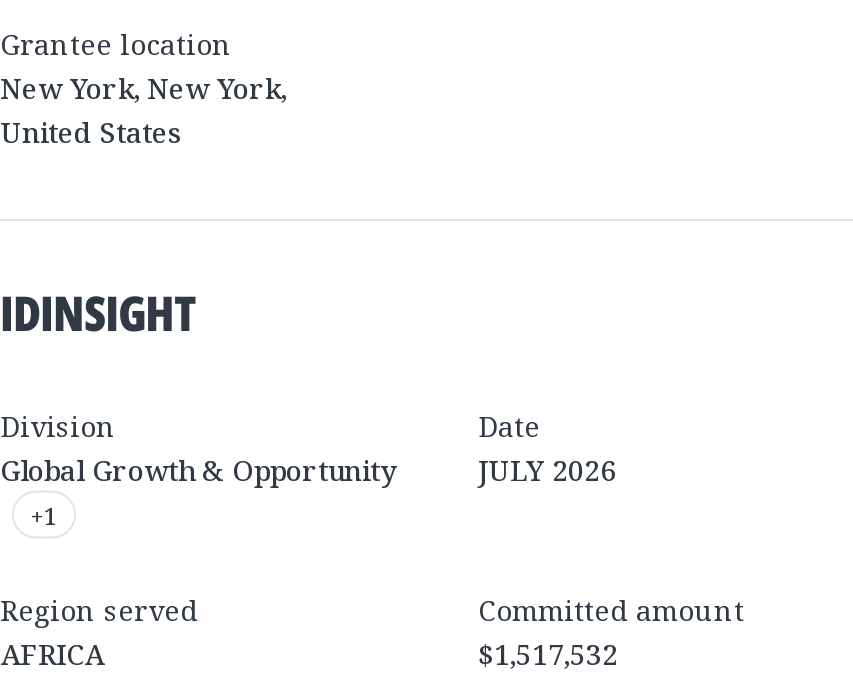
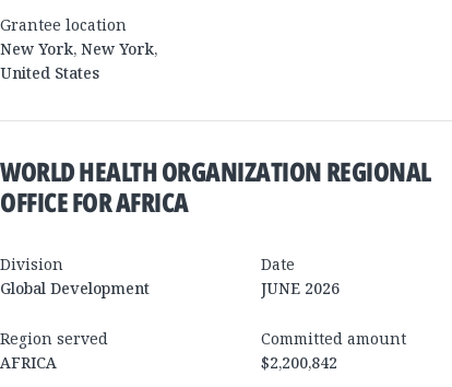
[0,278,195,344] IDINSIGHT -> [0,153,431,219] WORLD HEALTH ORGANIZATION REGIONAL | OFFICE FOR AFRICA
moved [0,406,540,444] -> [0,253,295,274]: Division | Date
[0,450,396,532] Global Growth & Opportunity | +1 -> [0,277,150,298] Global Development
[478,450,616,488] JULY 2026 -> [261,277,340,298] JUNE 2026
[478,634,618,672] $1,517,532 -> [261,352,337,372] $2,200,842

